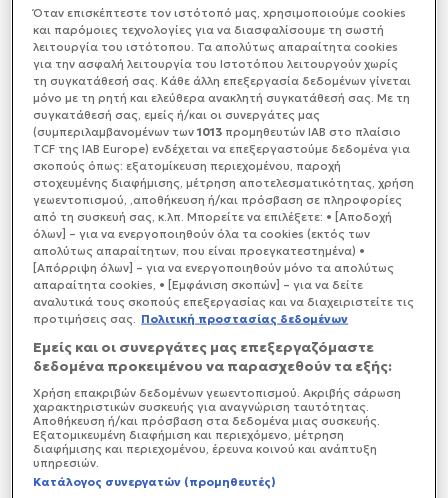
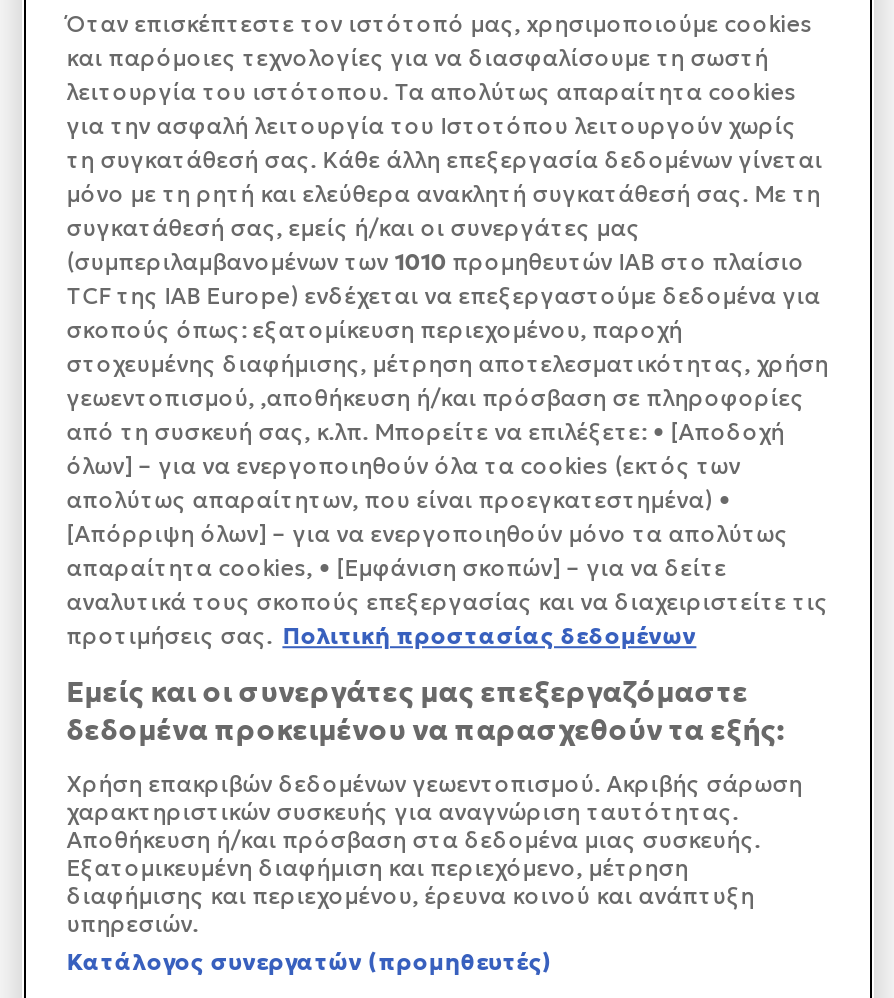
[33,125,401,139] (συμπεριλαμβανομένων των 1013 προμηθευτών IAB στο πλαίσιο -> [66,247,804,275] (συμπεριλαμβανομένων των 1010 προμηθευτών IAB στο πλαίσιο

